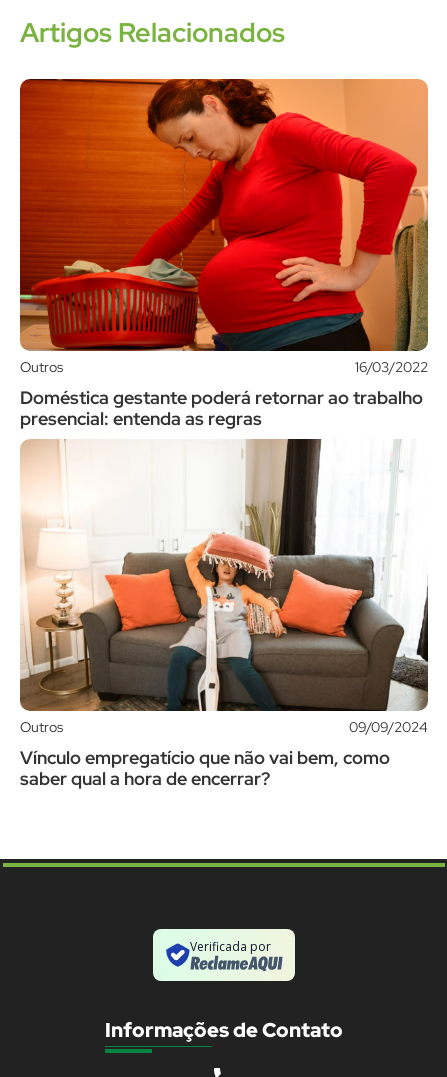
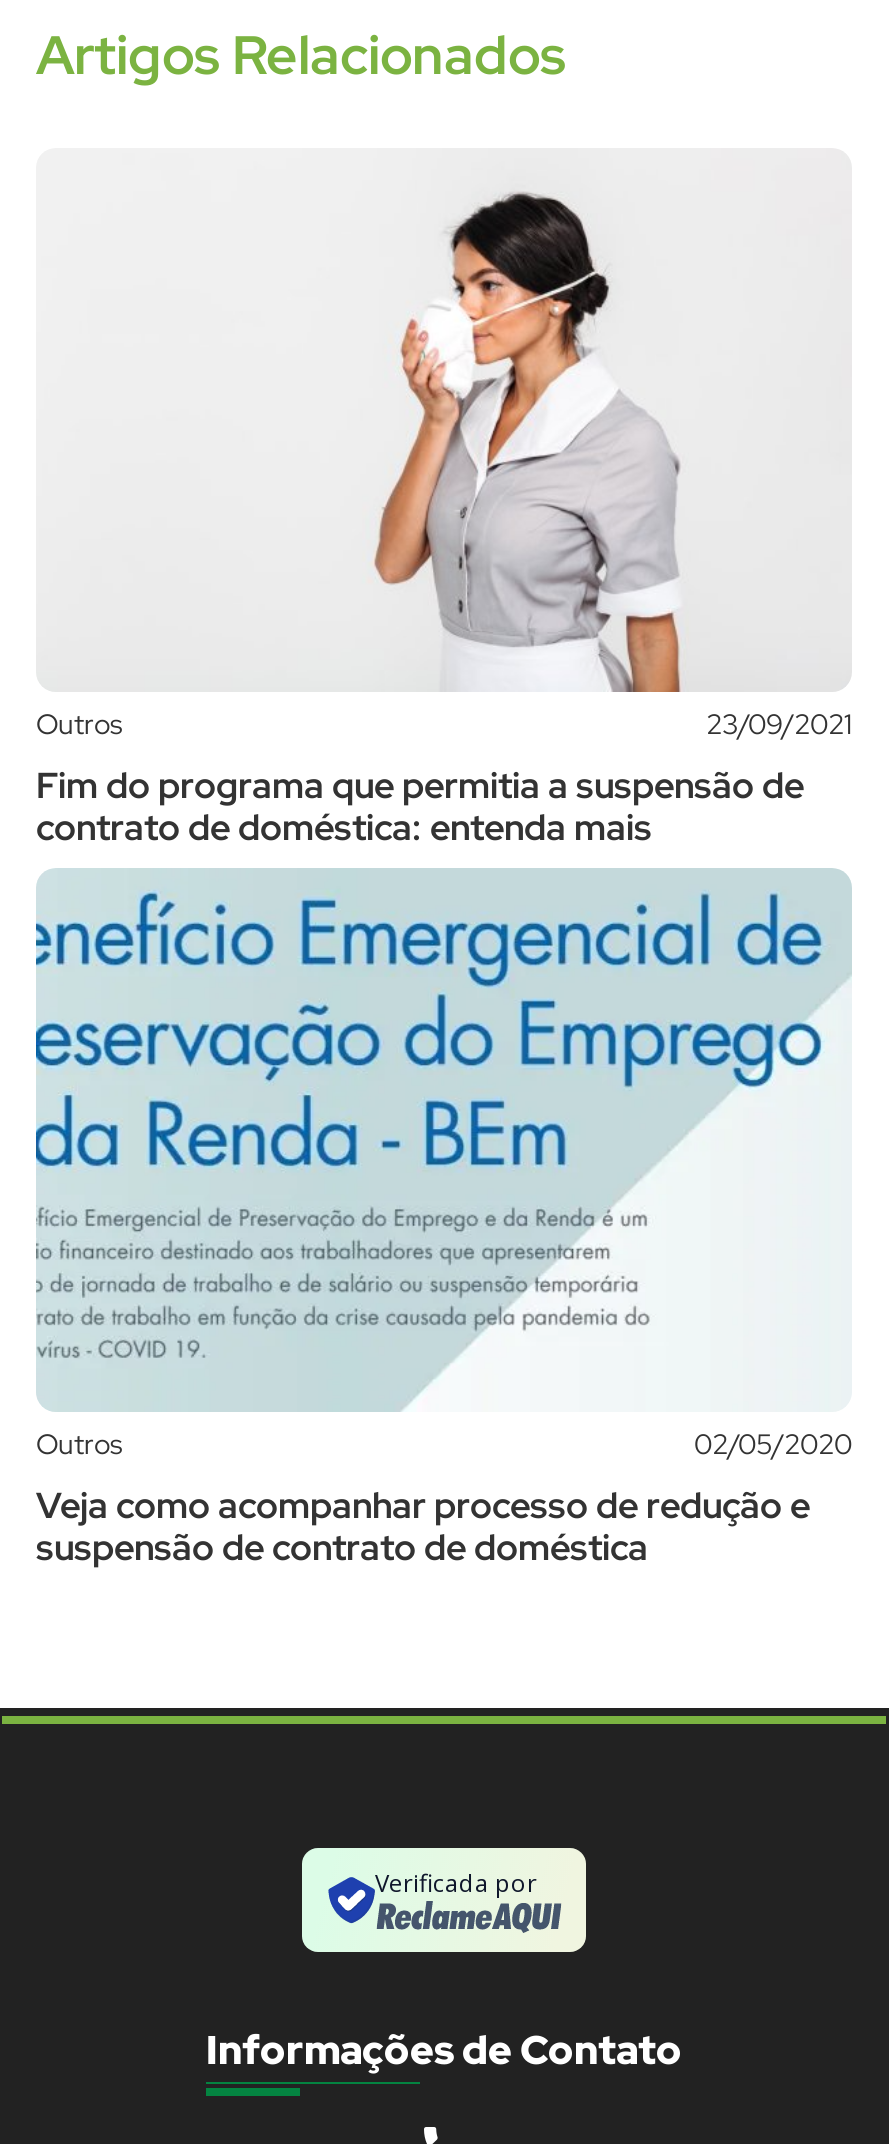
[19,78,429,430] [image] | 16/03/2022 | Doméstica gestante poderá retornar ao trabalho | presencial: entenda as regras -> [36,148,852,851] [image] | 23/09/2021 | Fim do programa que permitia a suspensão de | contrato de doméstica: entenda mais
[19,438,429,790] [image] | 09/09/2024 | Vínculo empregatício que não vai bem, como | saber qual a hora de encerrar? -> [34,868,852,1571] [image] | 02/05/2020 | Veja como acompanhar processo de redução e | suspensão de contrato de doméstica

